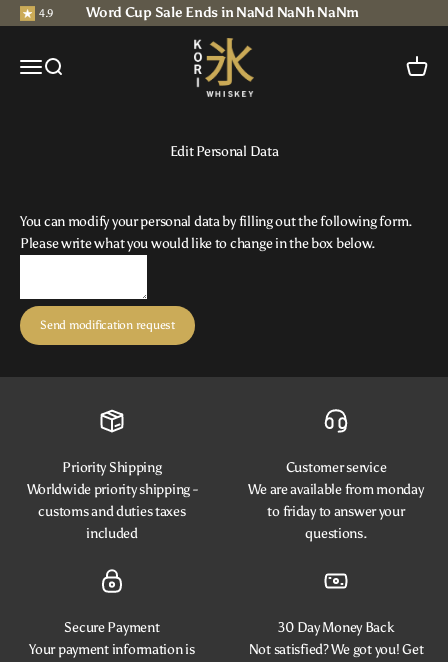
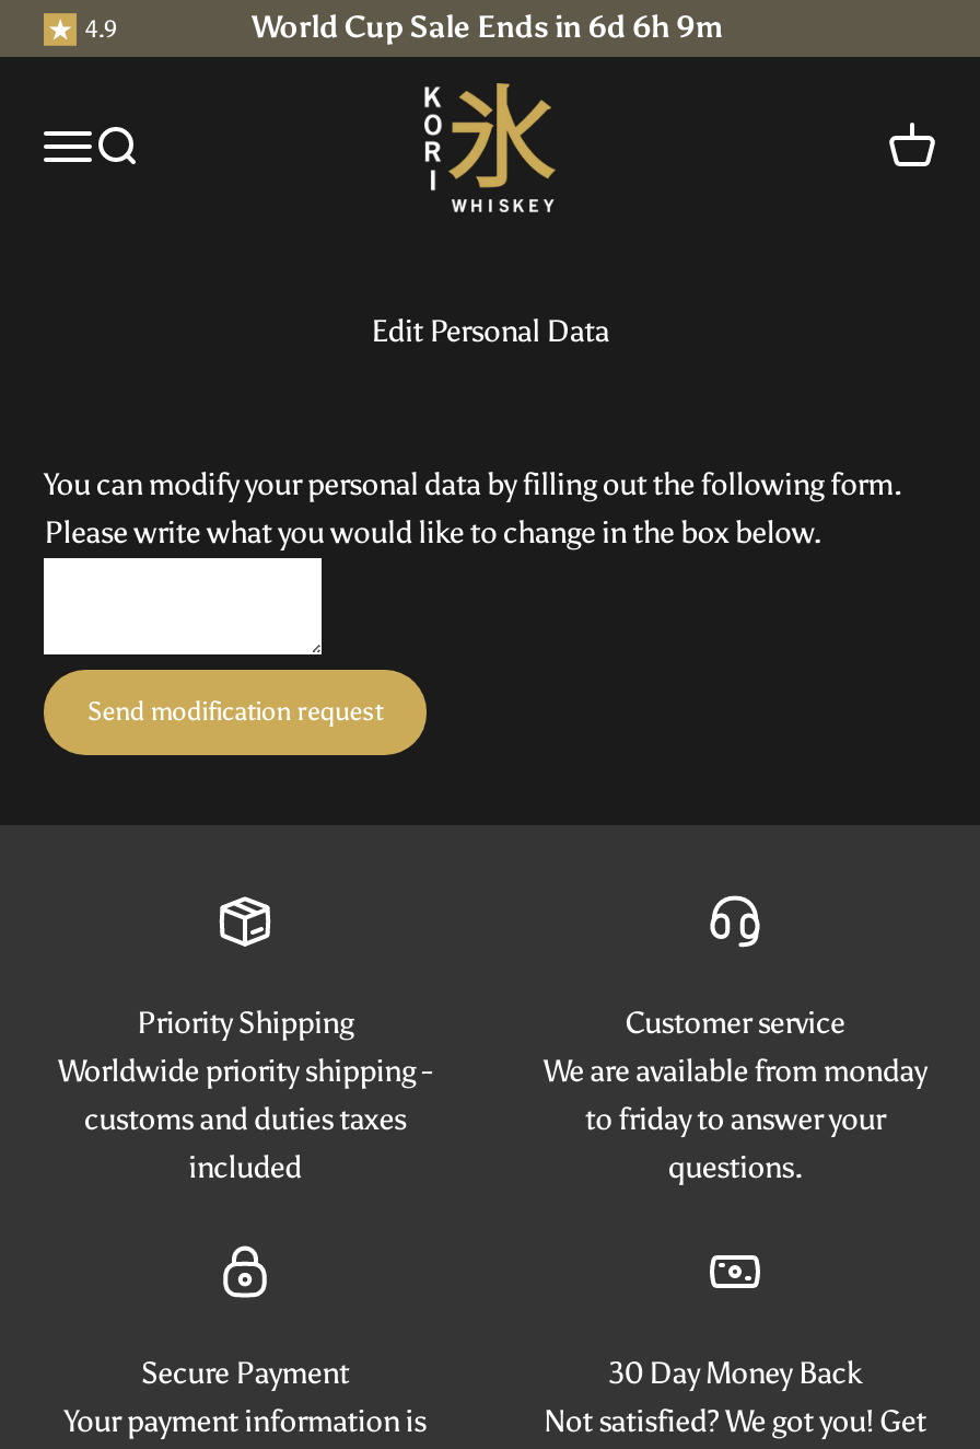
[86,4,362,21] Word Cup Sale Ends in NaNd NaNh NaNm -> [251,9,729,46] World Cup Sale Ends in 6d 6h 9m

